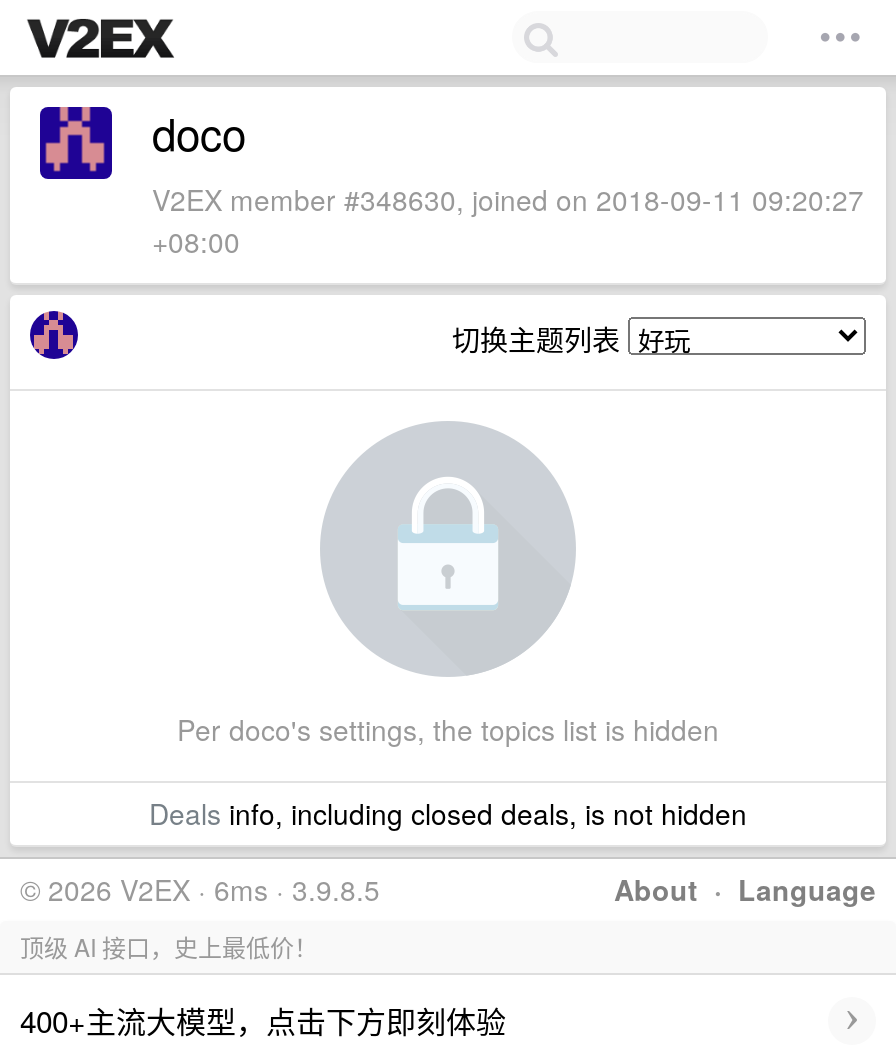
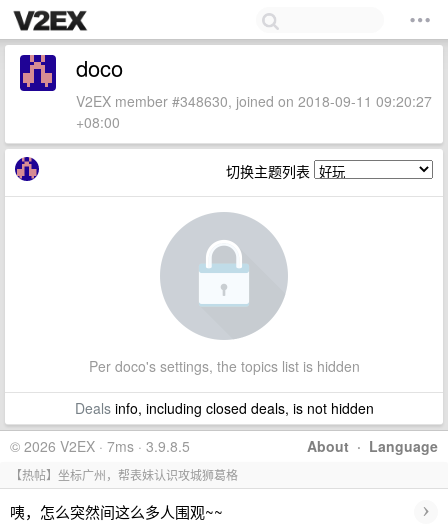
[20,869,380,909] © 2026 V2EX · 6ms · 3.9.8.5 -> [10,436,190,456] © 2026 V2EX · 7ms · 3.9.8.5
[20,929,318,963] 顶级 AI 接口，史上最低价！ -> [10,466,238,483] 【热帖】坐标广州，帮表妹认识攻城狮葛格
[20,998,506,1040] 400+主流大模型，点击下方即刻体验 -> [10,500,223,521] 咦，怎么突然间这么多人围观~~

